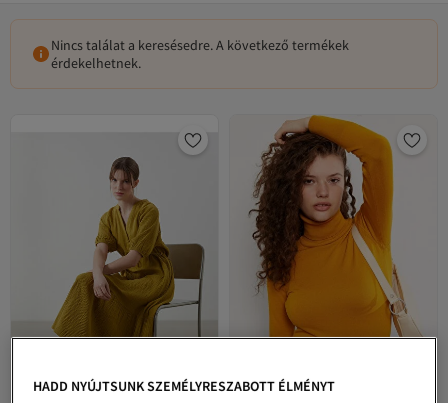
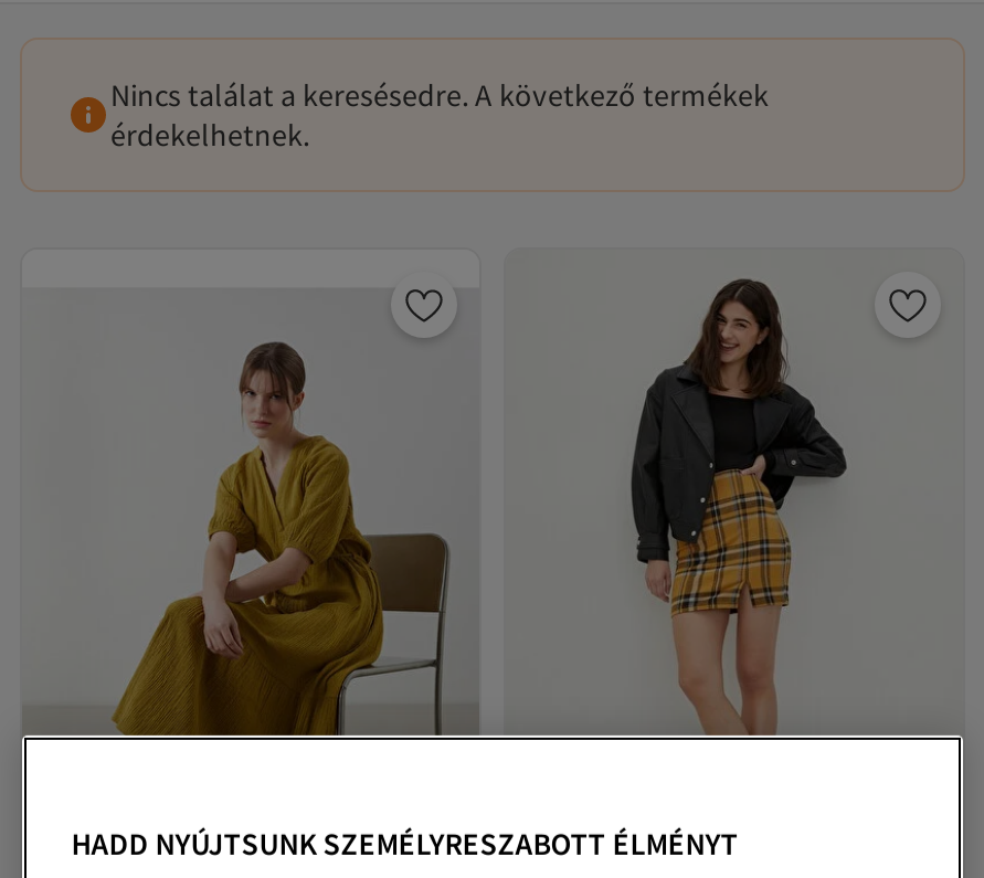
[249,115,407,337] [image] -> [557,252,892,733] [image]

